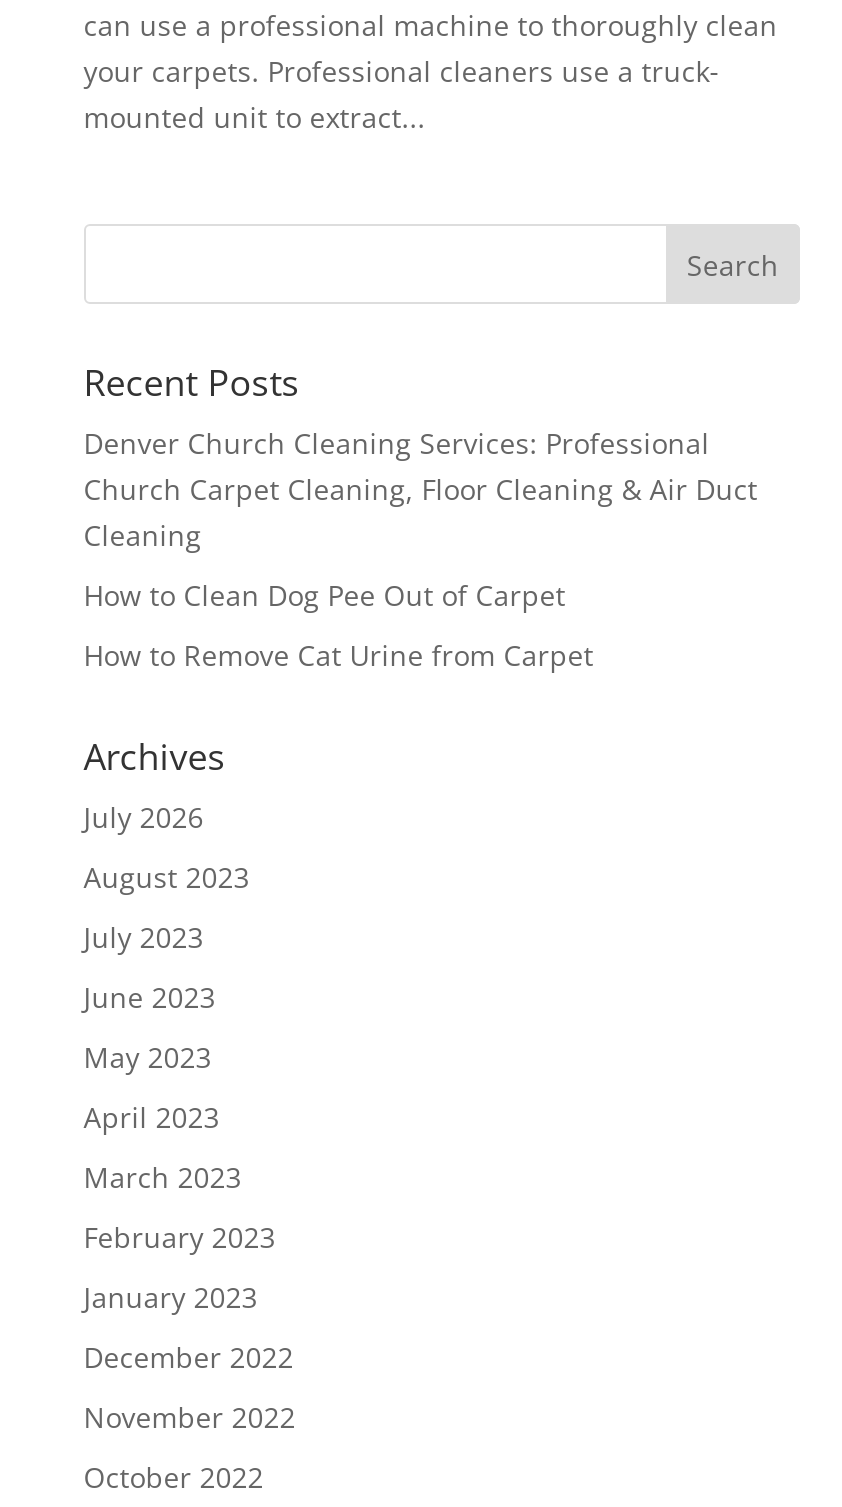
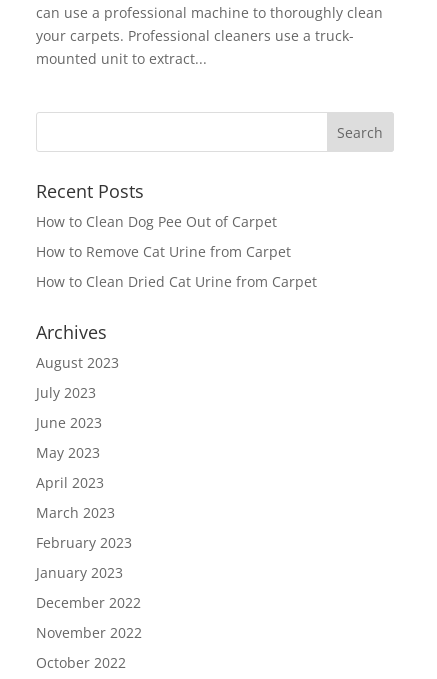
[84,424,758,554] Denver Church Cleaning Services: Professional | Church Carpet Cleaning, Floor Cleaning & Air Duct | Cleaning -> none
none -> [36,272,317,291] How to Clean Dried Cat Urine from Carpet
[84,798,204,836] July 2026 -> none

